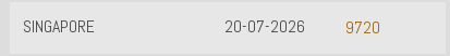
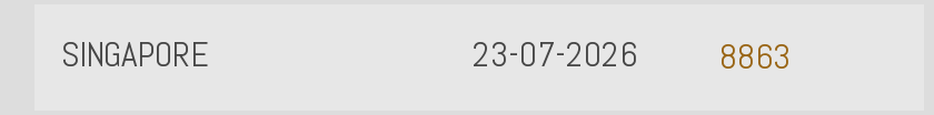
[224,16,305,38] 20-07-2026 -> [473,33,637,77] 23-07-2026
[345,17,380,38] 9720 -> [719,34,791,79] 8863

